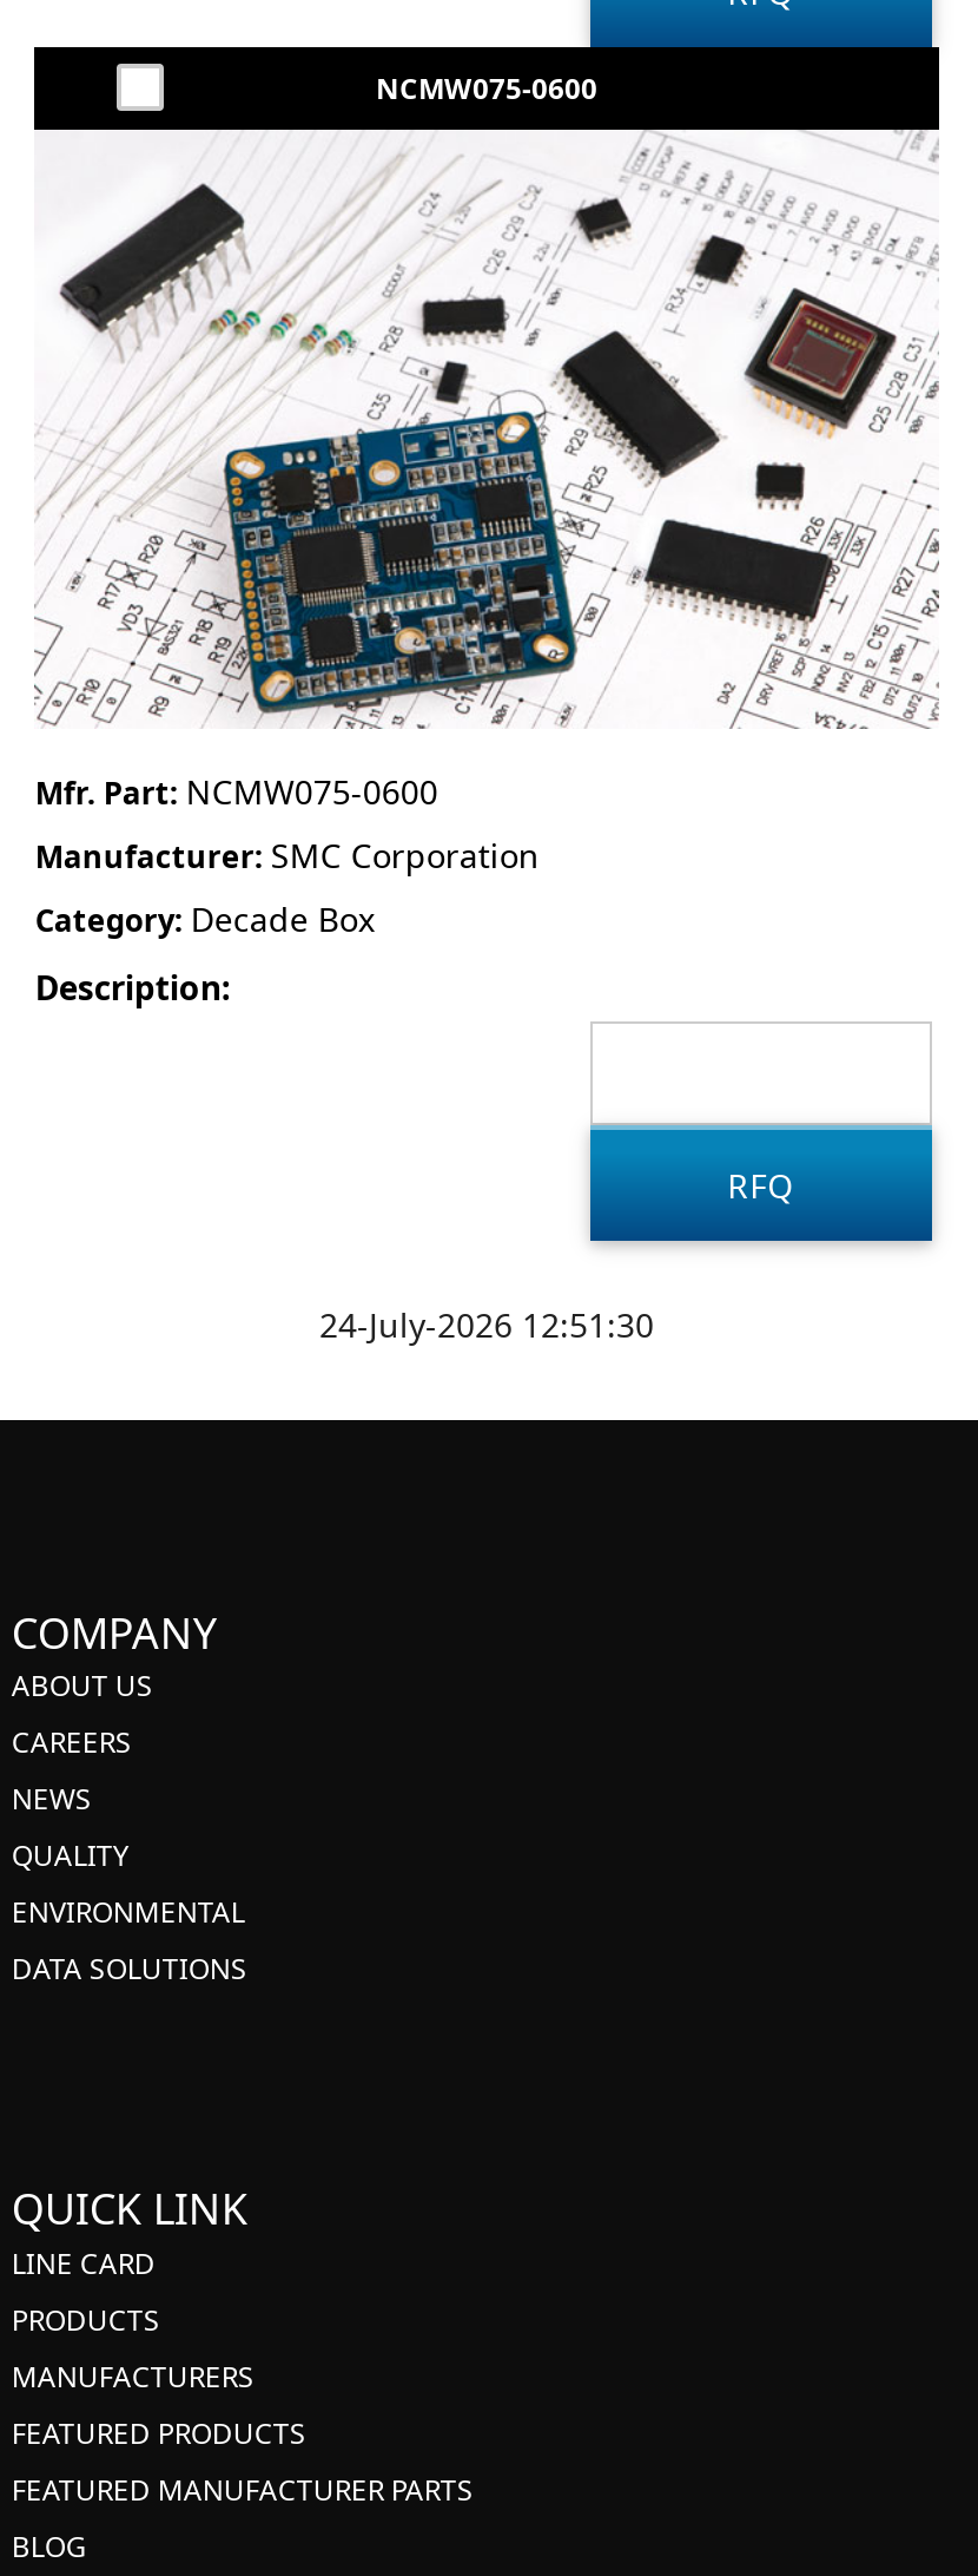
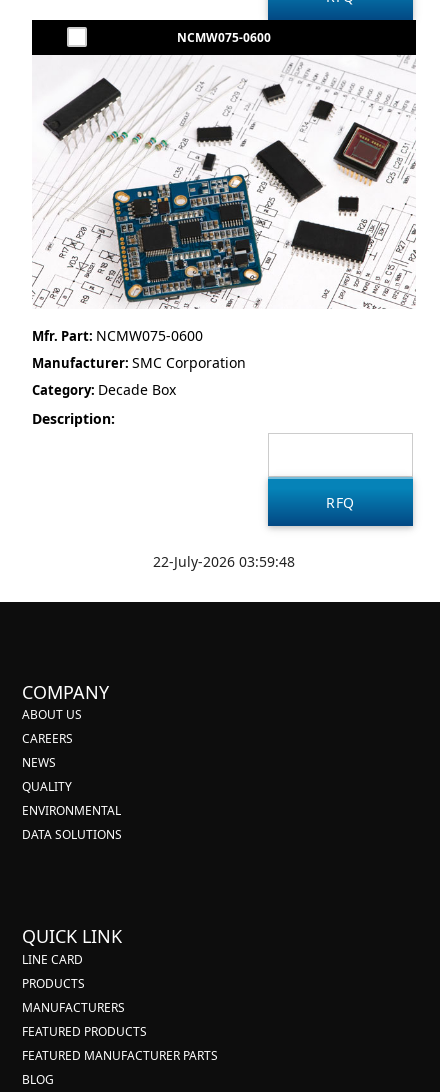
[319,1302,654,1347] 24-July-2026 12:51:30 -> [153,552,295,571] 22-July-2026 03:59:48

